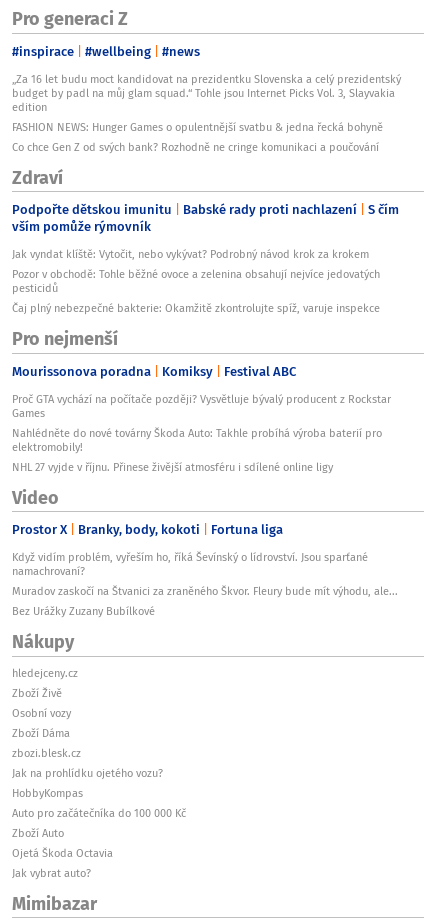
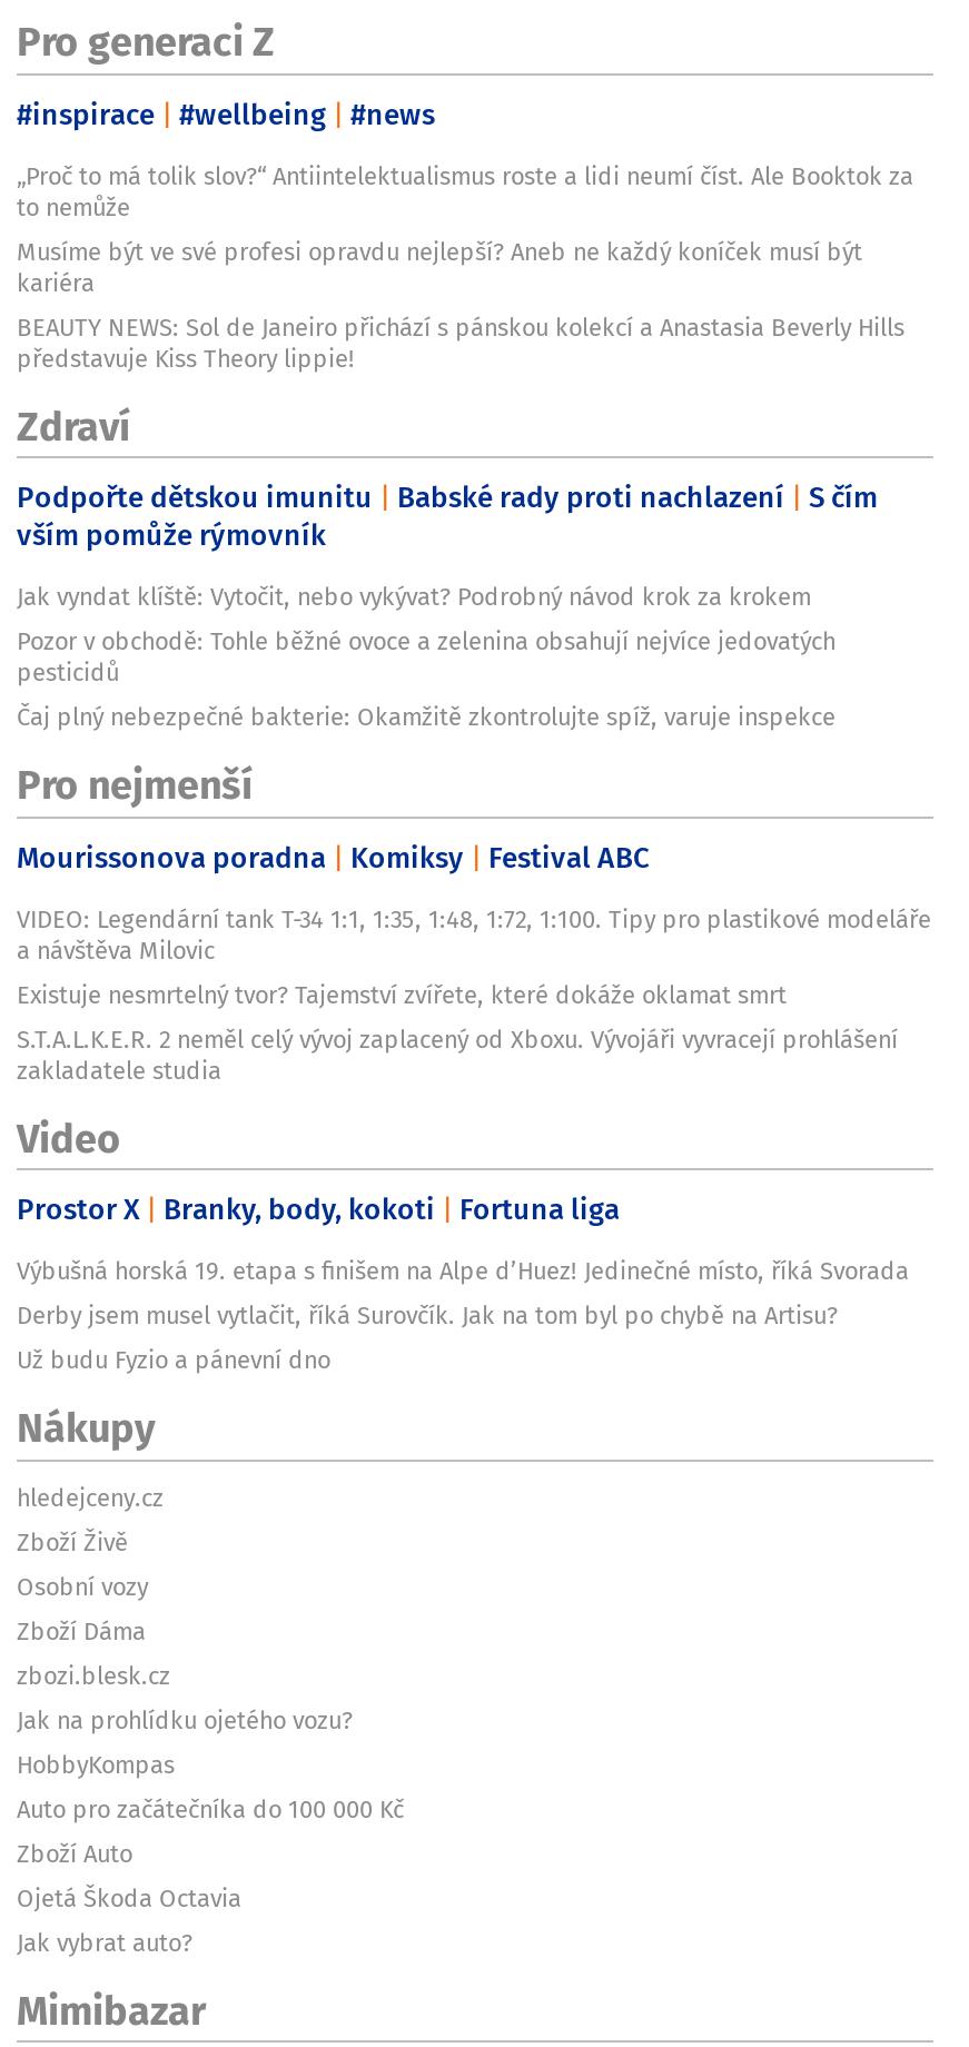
[12,71,401,155] „Za 16 let budu moct kandidovat na prezidentku Slovenska a celý prezidentský | budget by padl na můj glam squad.“ Tohle jsou Internet Picks Vol. 3, Slayvakia | edition | FASHION NEWS: Hunger Games o opulentnější svatbu & jedna řecká bohyně | Co chce Gen Z od svých bank? Rozhodně ne cringe komunikaci a poučování -> [17,157,913,375] „Proč to má tolik slov?“ Antiintelektualismus roste a lidi neumí číst. Ale Booktok za | to nemůže | Musíme být ve své profesi opravdu nejlepší? Aneb ne každý koníček musí být | kariéra | BEAUTY NEWS: Sol de Janeiro přichází s pánskou kolekcí a Anastasia Beverly Hills | představuje Kiss Theory lippie!
[12,391,391,475] Proč GTA vychází na počítače později? Vysvětluje bývalý producent z Rockstar | Games | Nahlédněte do nové továrny Škoda Auto: Takhle probíhá výroba baterií pro | elektromobily! | NHL 27 vyjde v říjnu. Přinese živější atmosféru i sdílené online ligy -> [17,900,931,1087] VIDEO: Legendární tank T-34 1:1, 1:35, 1:48, 1:72, 1:100. Tipy pro plastikové modeláře | a návštěva Milovic | Existuje nesmrtelný tvor? Tajemství zvířete, které dokáže oklamat smrt | S.T.A.L.K.E.R. 2 neměl celý vývoj zaplacený od Xboxu. Vývojáři vyvracejí prohlášení | zakladatele studia
[12,549,398,619] Když vidím problém, vyřeším ho, říká Ševínský o lídrovství. Jsou sparťané | namachrovaní? | Muradov zaskočí na Štvanici za zraněného Škvor. Fleury bude mít výhodu, ale... | Bez Urážky Zuzany Bubílkové -> [17,1253,909,1377] Výbušná horská 19. etapa s finišem na Alpe d’Huez! Jedinečné místo, říká Svorada | Derby jsem musel vytlačit, říká Surovčík. Jak na tom byl po chybě na Artisu? | Už budu Fyzio a pánevní dno

